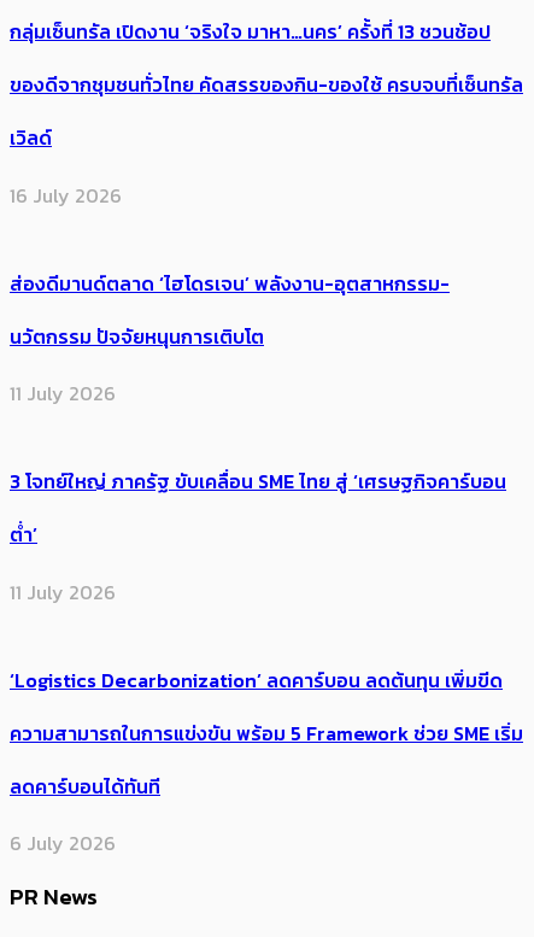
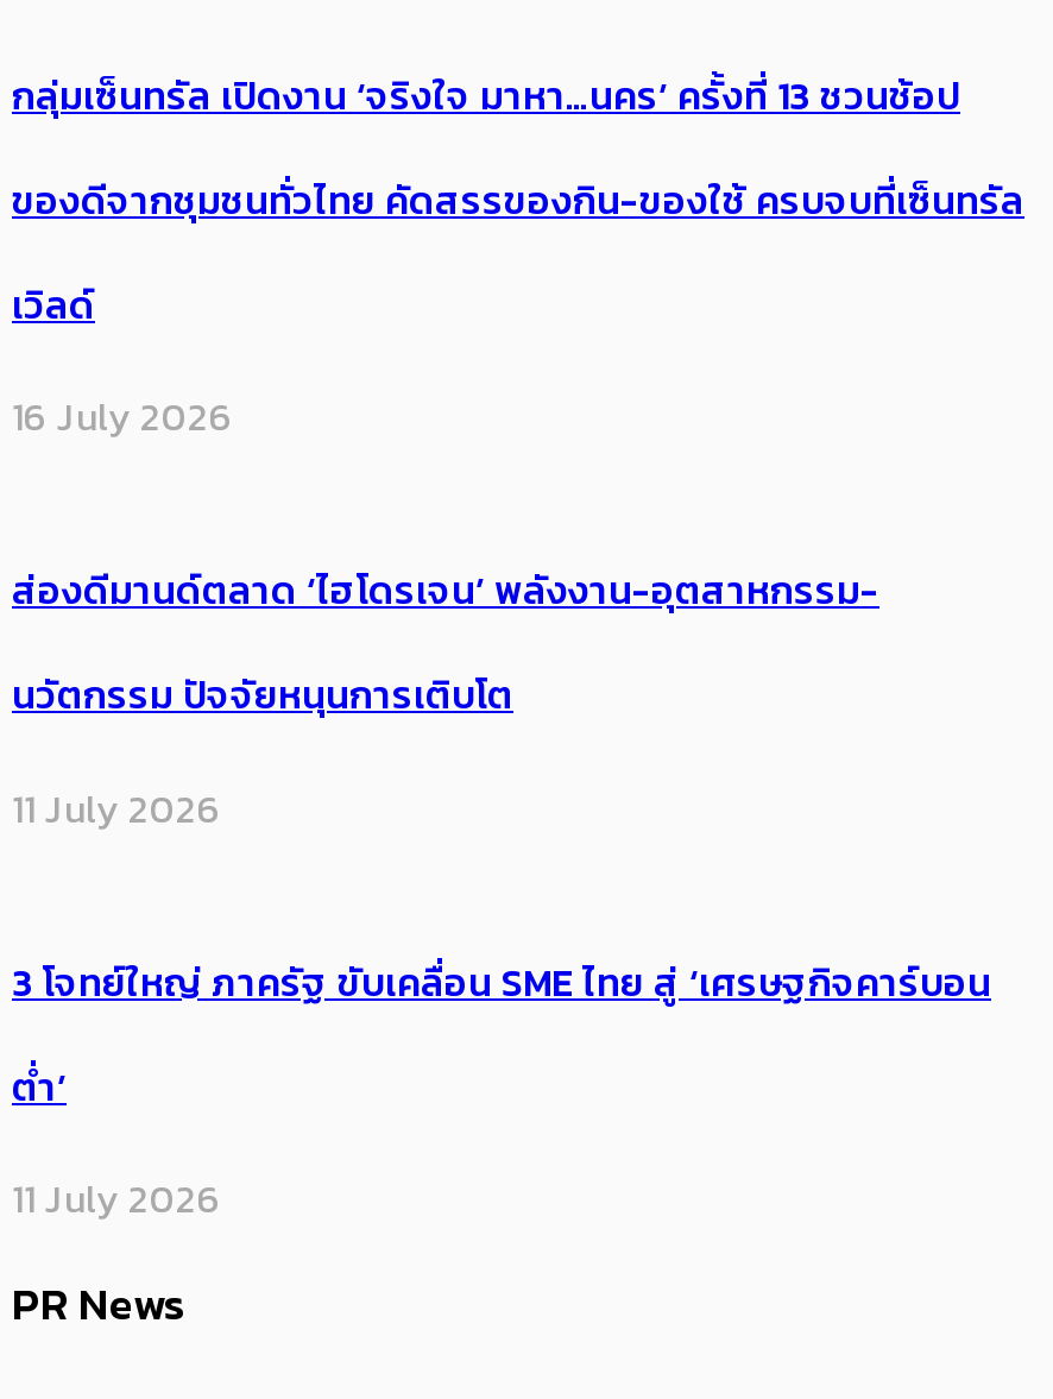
[10,665,523,858] ‘Logistics Decarbonization’ ลดคาร์บอน ลดต้นทุน เพิ่มขีด | ความสามารถในการแข่งขัน พร้อม 5 Framework ช่วย SME เริ่ม | ลดคาร์บอนได้ทันที | 6 July 2026 -> none

